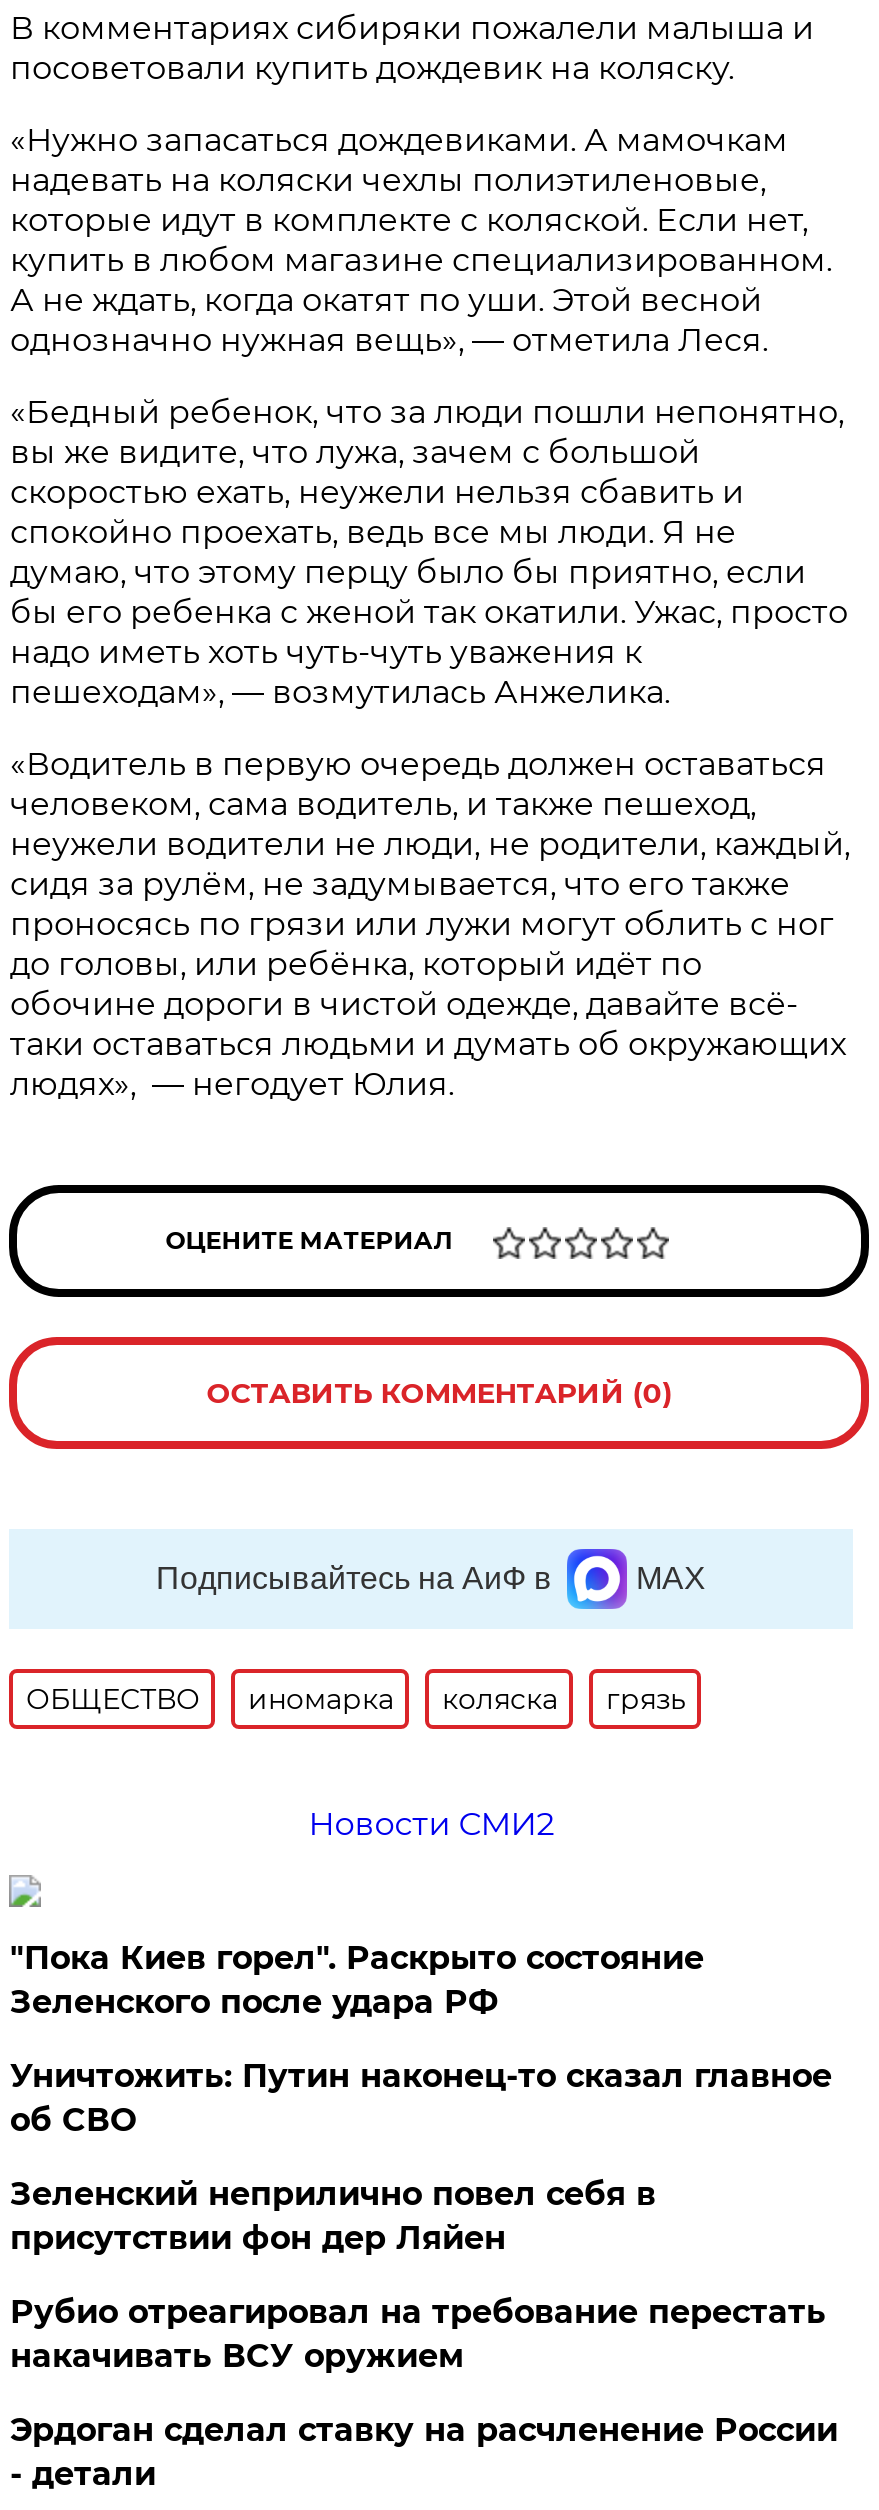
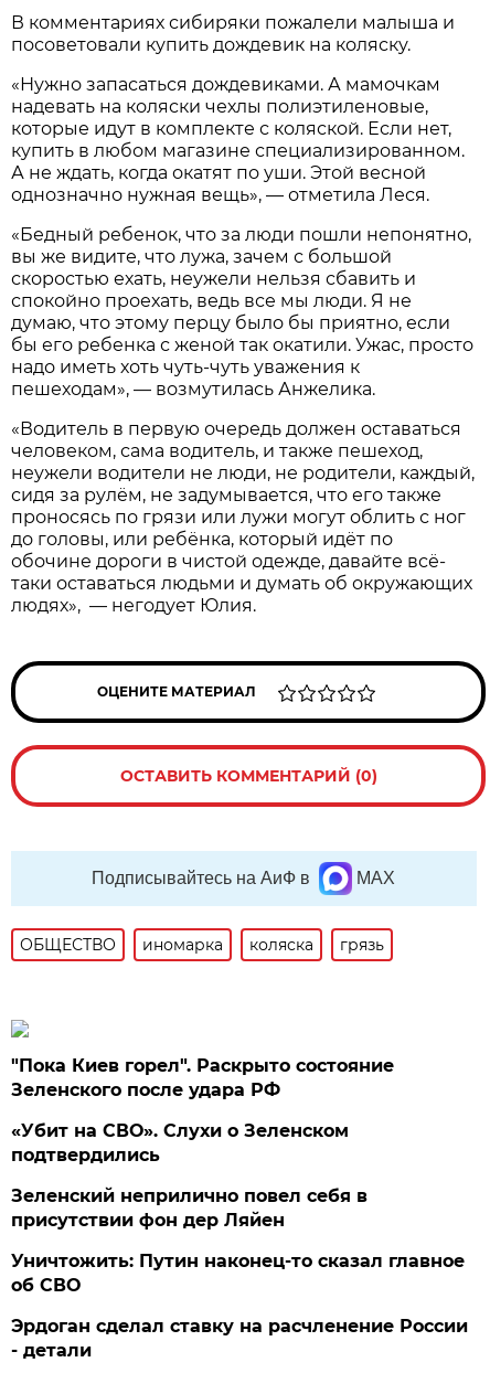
[308,1805,554,1843] Новости СМИ2 -> none
none -> [11,1120,349,1166] «Убит на СВО». Слухи о Зеленском | подтвердились
moved [10,2057,832,2139] -> [11,1250,465,1296]: Уничтожить: Путин наконец-то сказал главное | об СВО
[10,2293,826,2375] Рубио отреагировал на требование перестать | накачивать ВСУ оружием -> none

